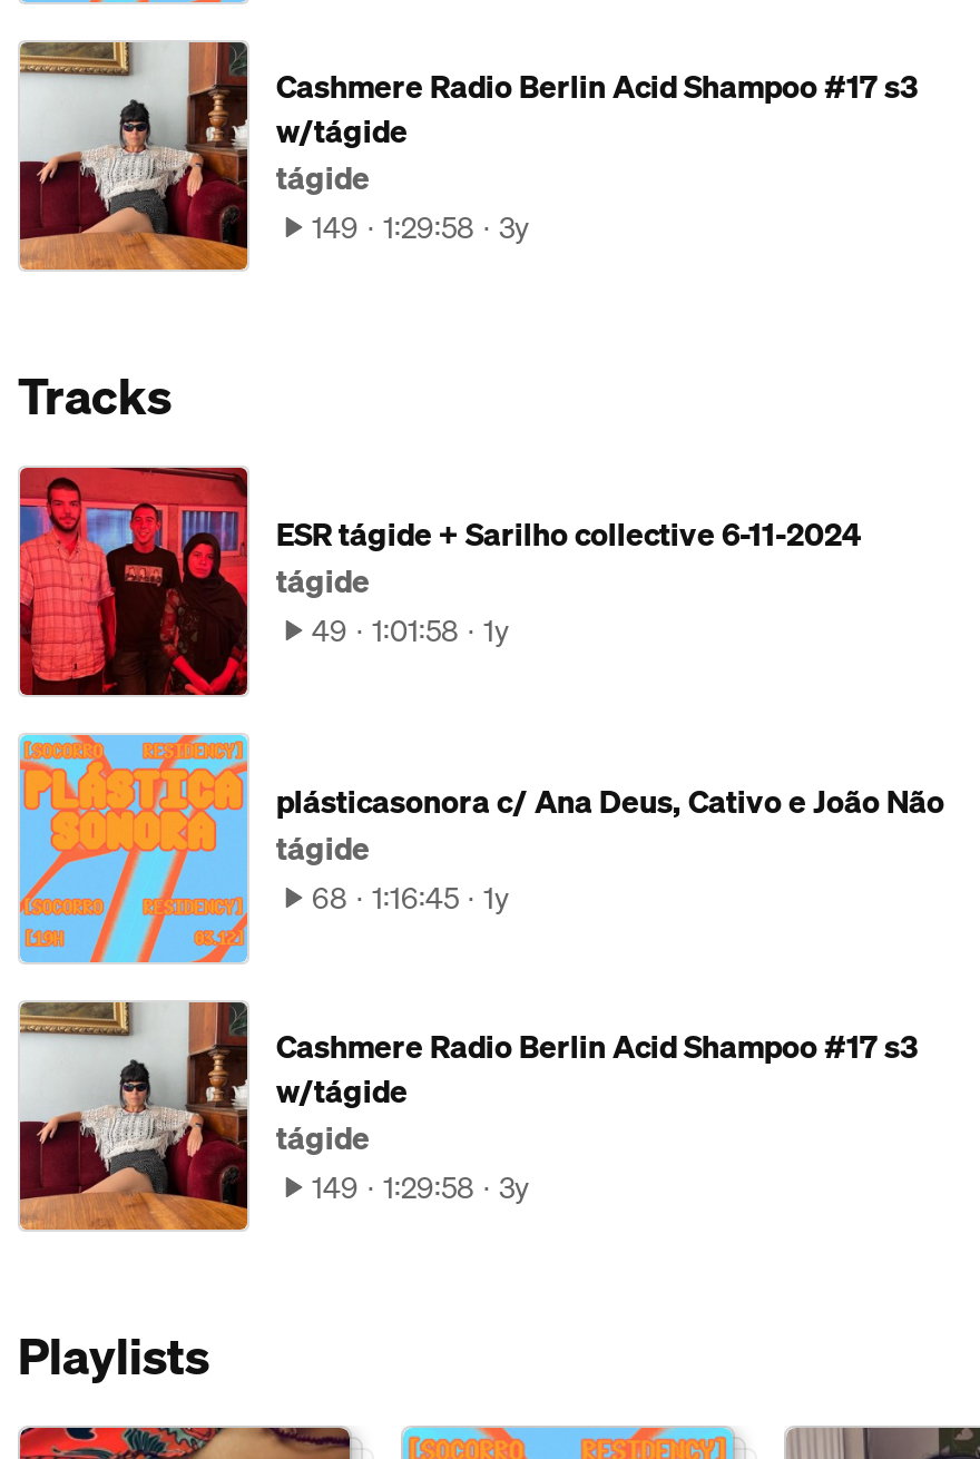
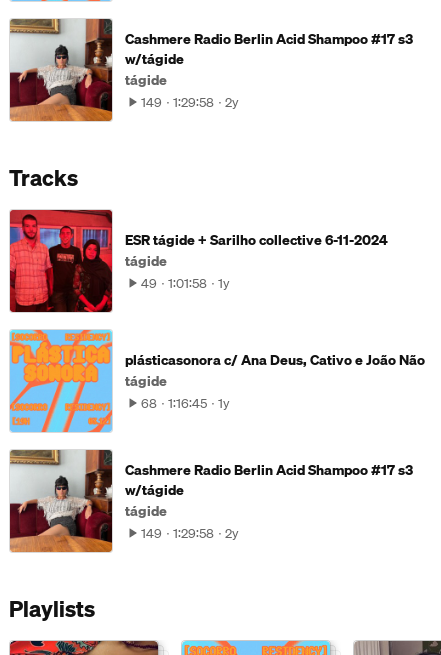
[312,206,530,250] 149 1:29:58 3y -> [141,92,239,112] 149 1:29:58 2y
[312,1166,530,1210] 149 1:29:58 3y -> [141,523,239,543] 149 1:29:58 2y

